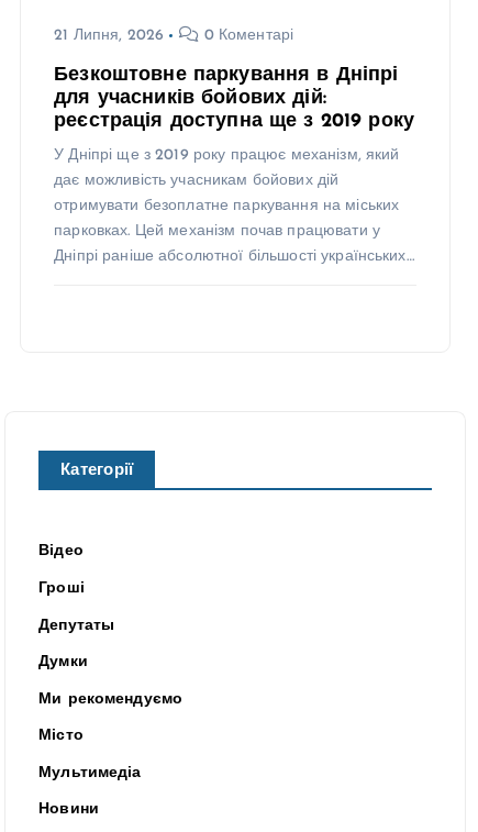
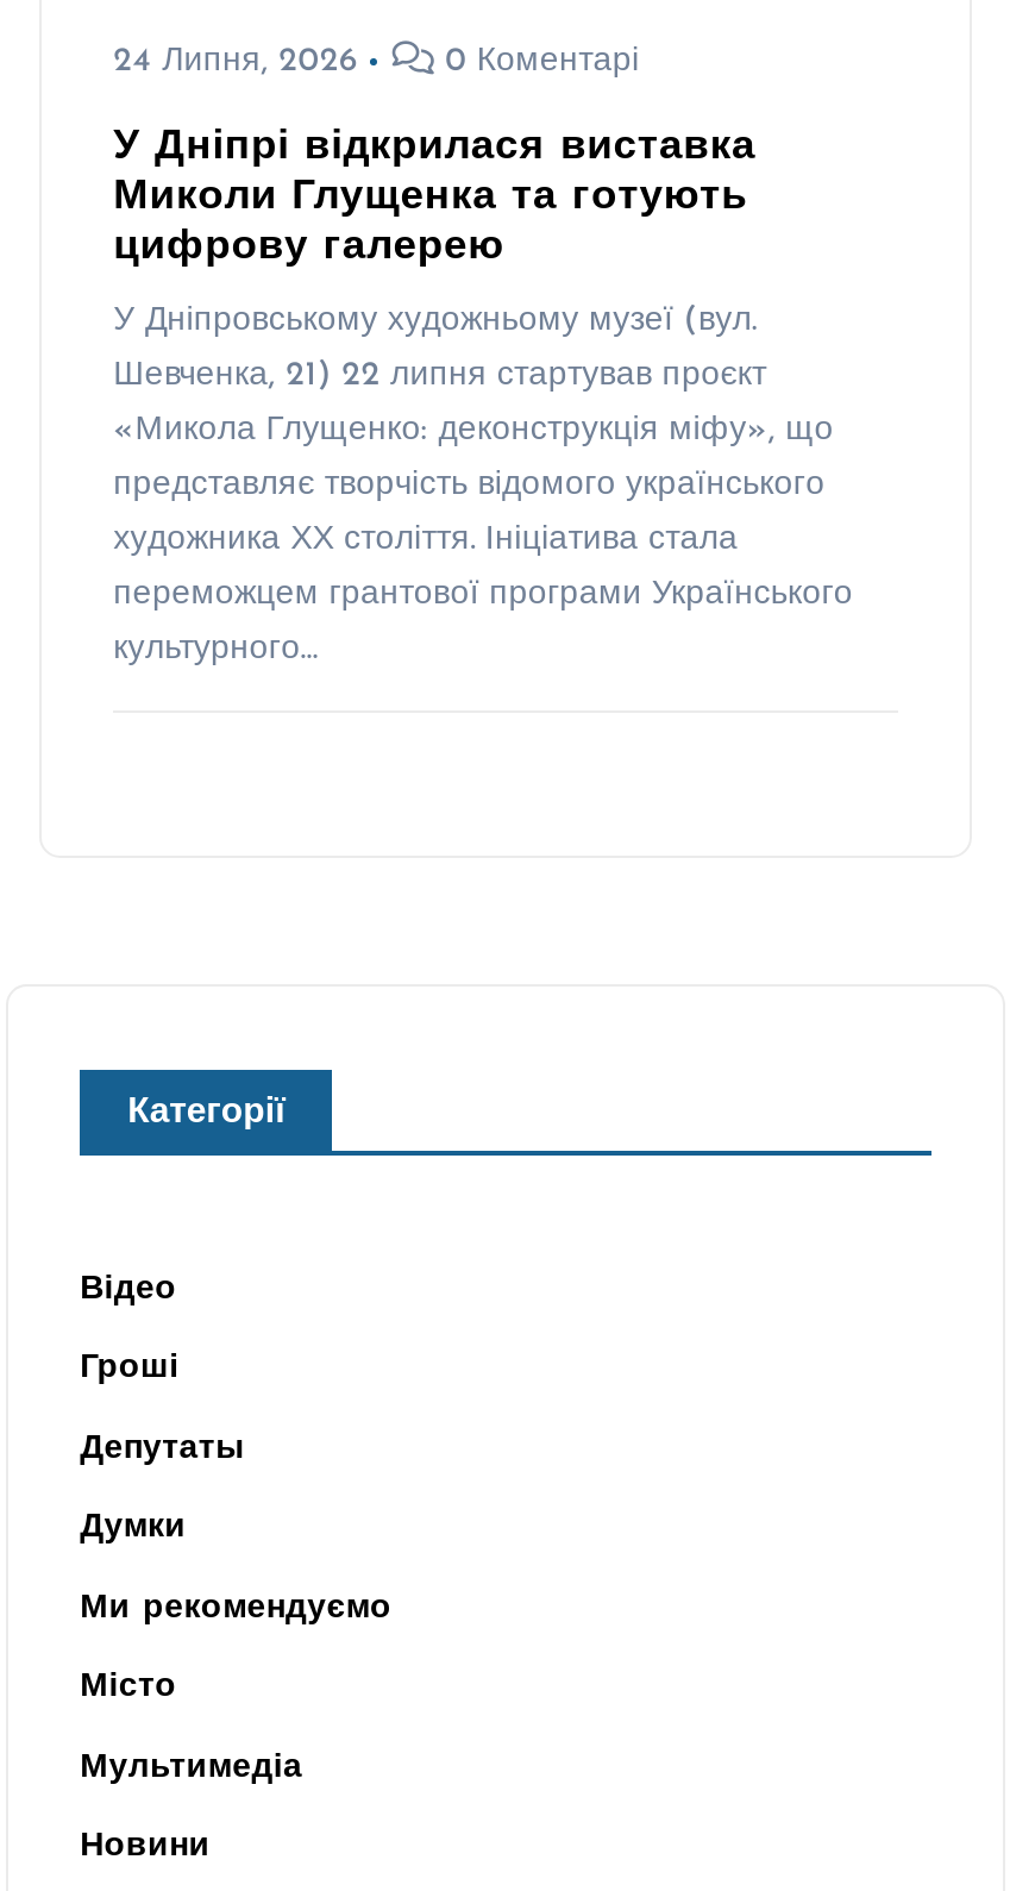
[54,27,164,44] 21 Липня, 2026 -> [113,44,358,80] 24 Липня, 2026
[54,66,414,265] Безкоштовне паркування в Дніпрі | для учасників бойових дій: | реєстрація доступна ще з 2019 року | У Дніпрі ще з 2019 року працює механізм, який | дає можливість учасникам бойових дій | отримувати безоплатне паркування на міських | парковках. Цей механізм почав працювати у | Дніпрі раніше абсолютної більшості українських… -> [113,127,853,668] У Дніпрі відкрилася виставка | Миколи Глущенка та готують | цифрову галерею | У Дніпровському художньому музеї (вул. | Шевченка, 21) 22 липня стартував проєкт | «Микола Глущенко: деконструкція міфу», що | представляє творчість відомого українського | художника ХХ століття. Ініціатива стала | переможцем грантової програми Українського | культурного…

